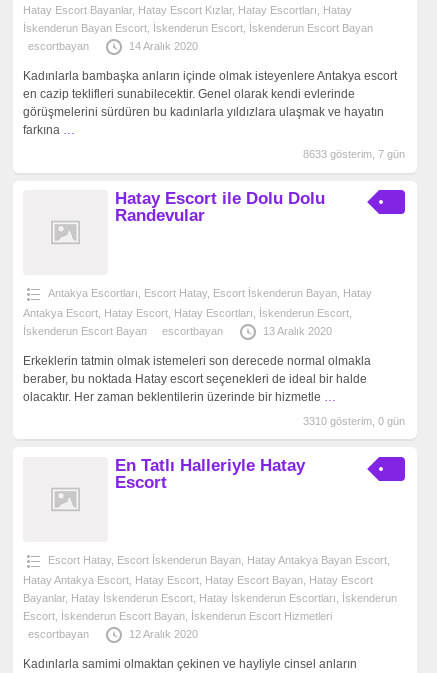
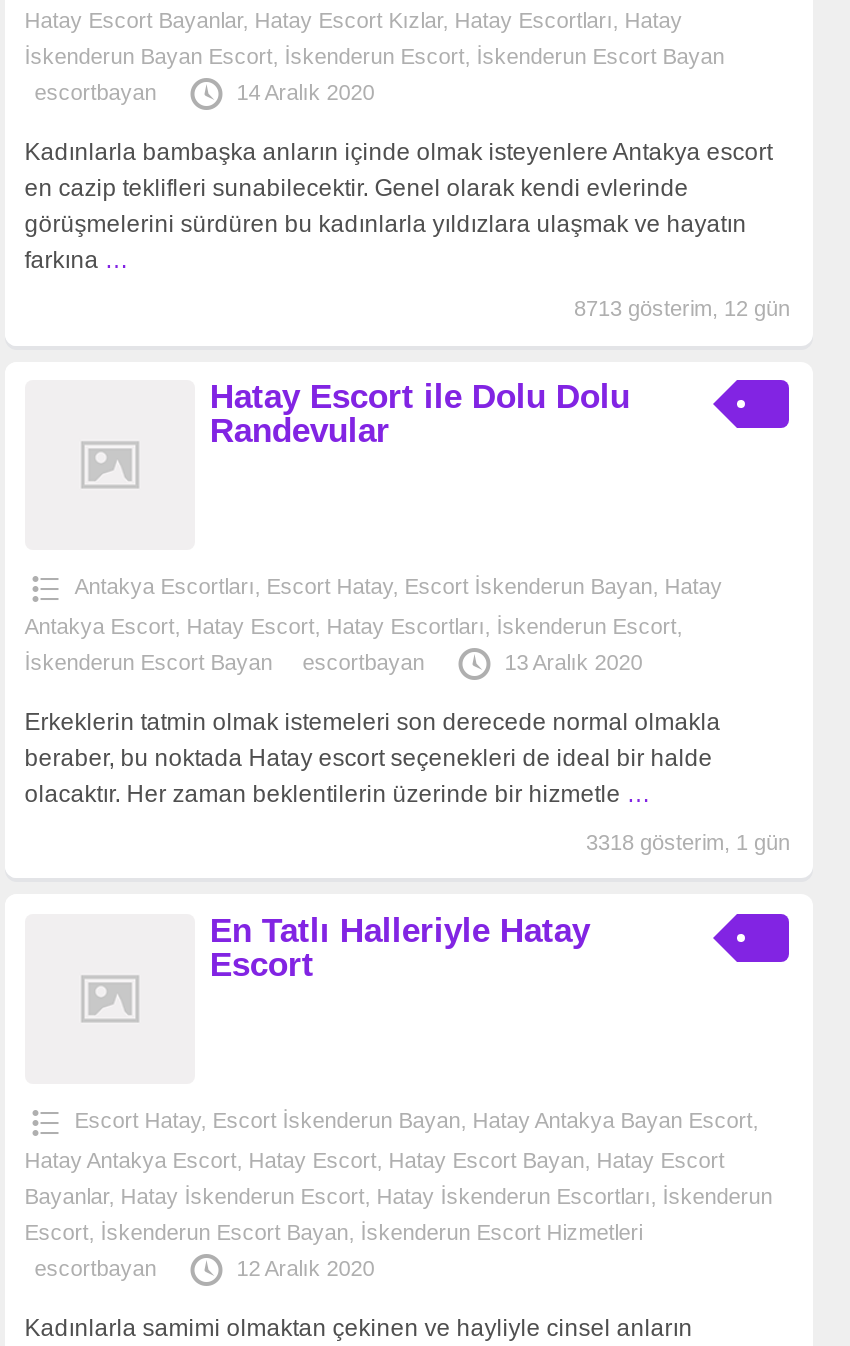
[303,148,405,160] 8633 gösterim, 7 gün -> [574,296,790,320] 8713 gösterim, 12 gün
[303,415,405,427] 3310 gösterim, 0 gün -> [586,830,790,854] 3318 gösterim, 1 gün

